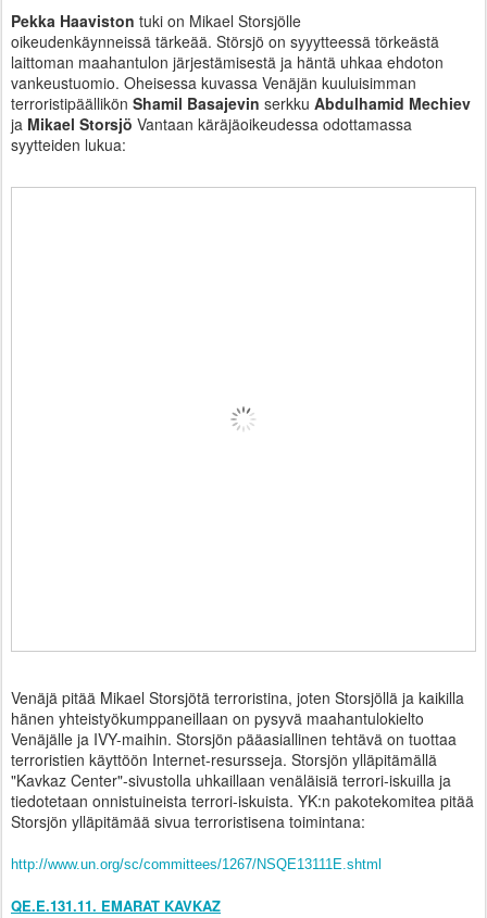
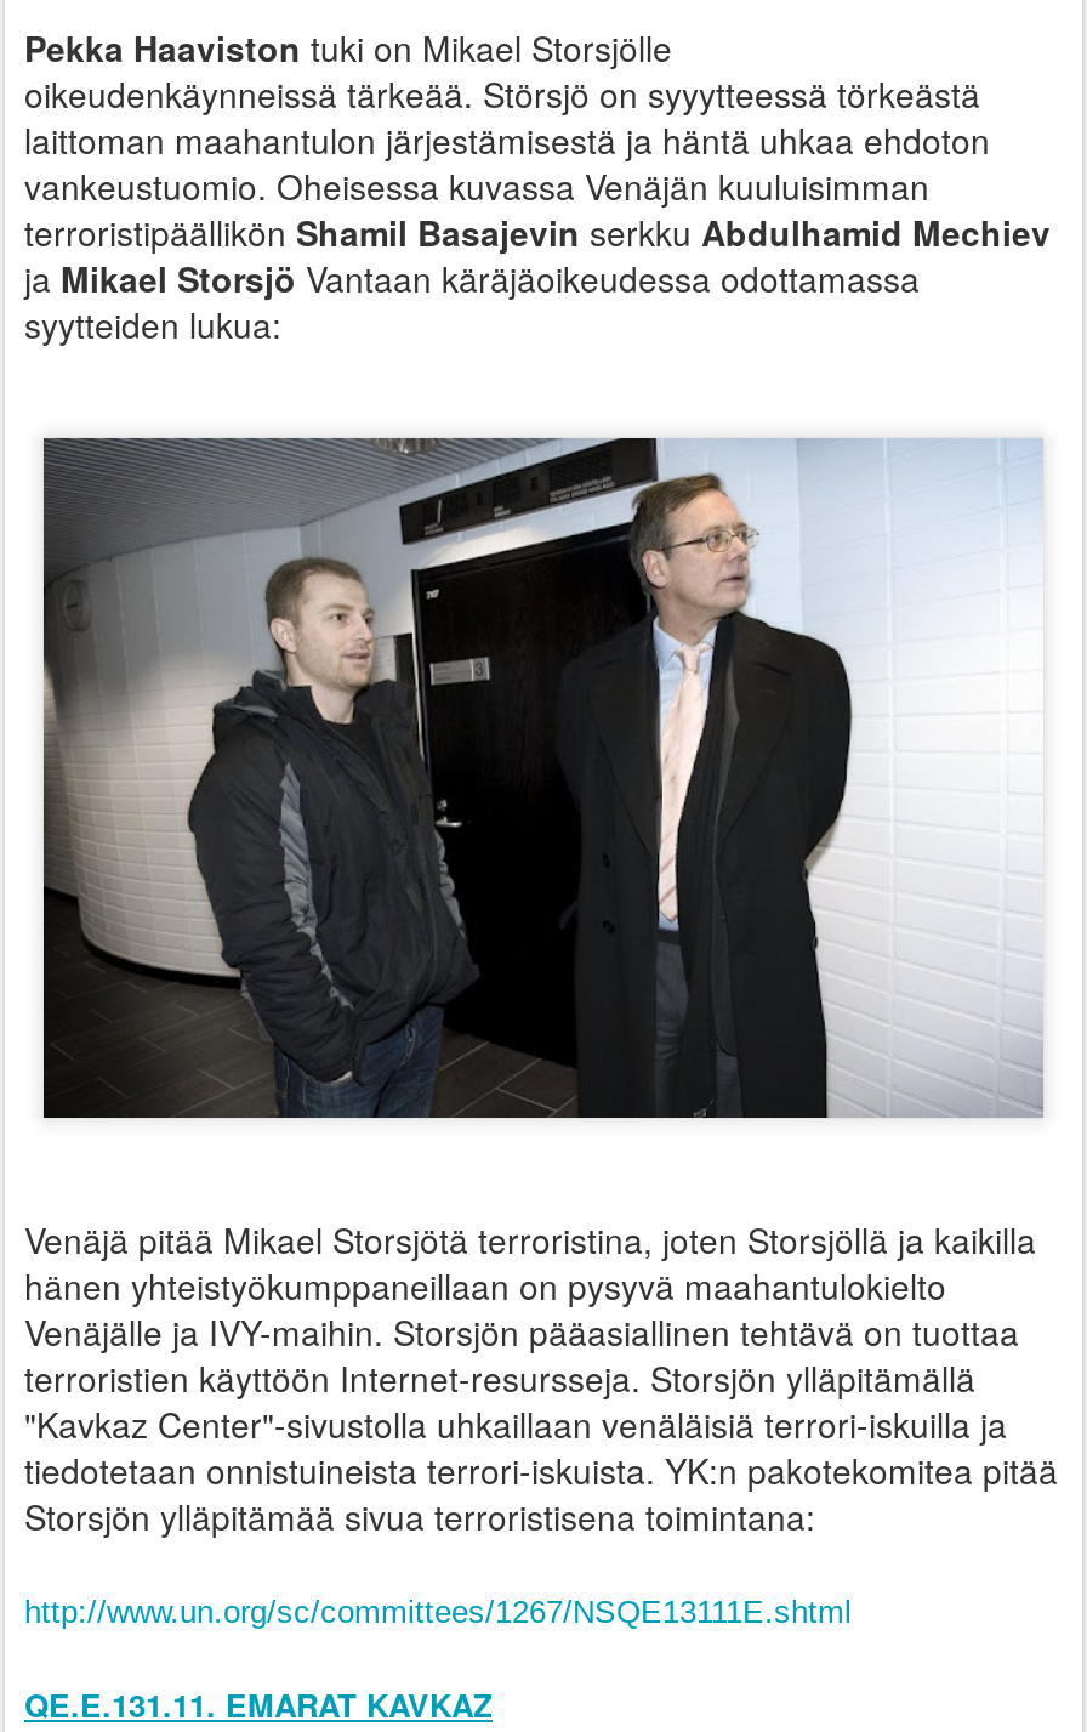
none -> [41,436,1046,1120] [image]

